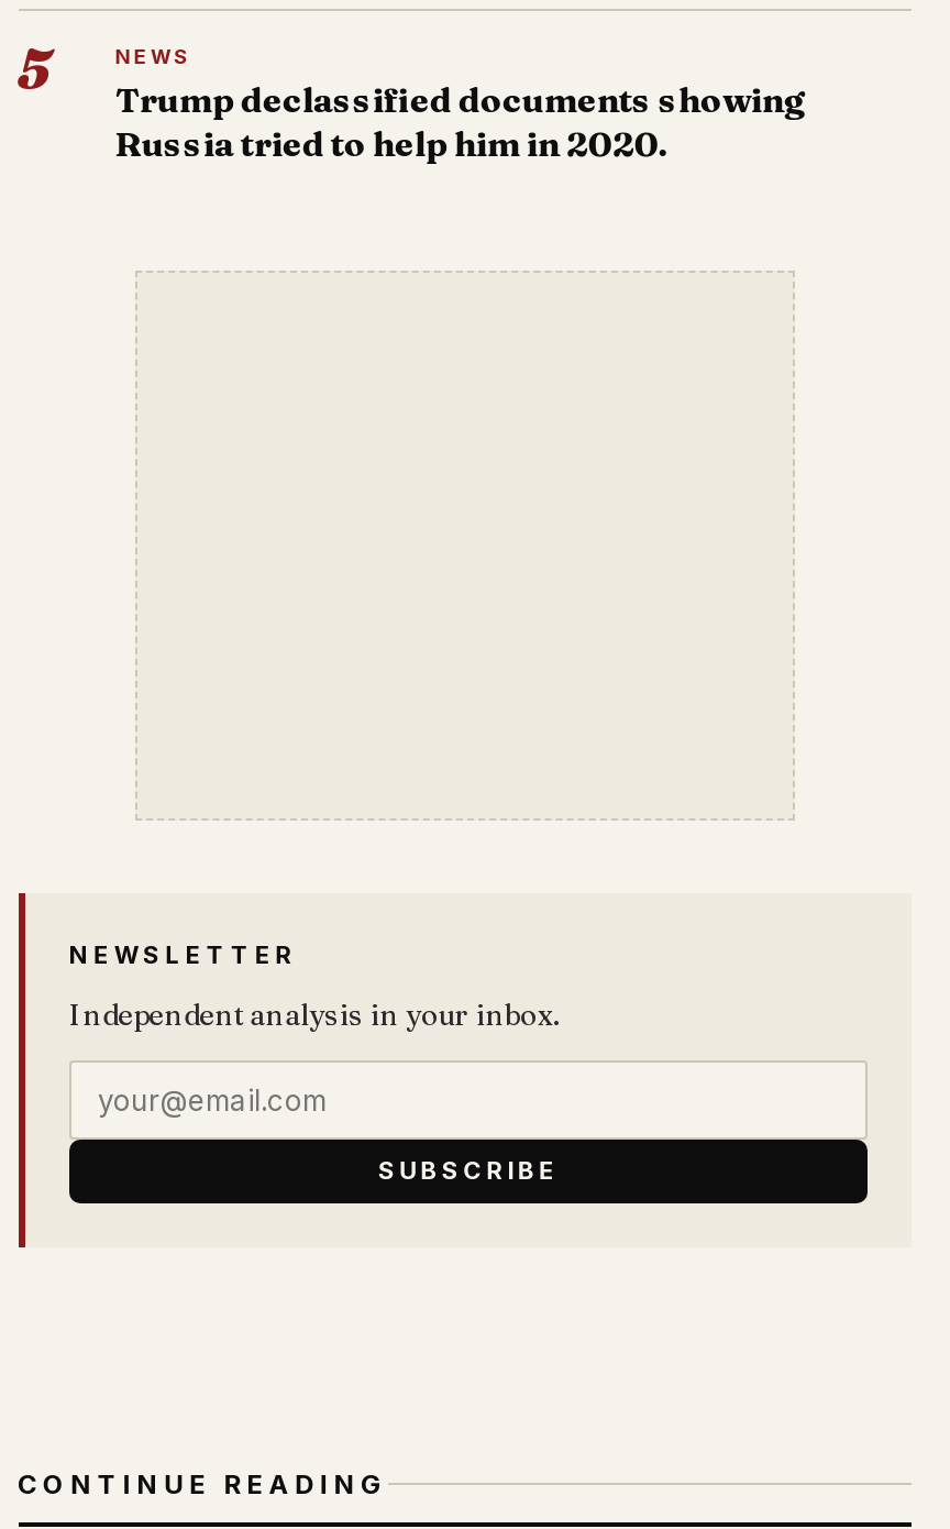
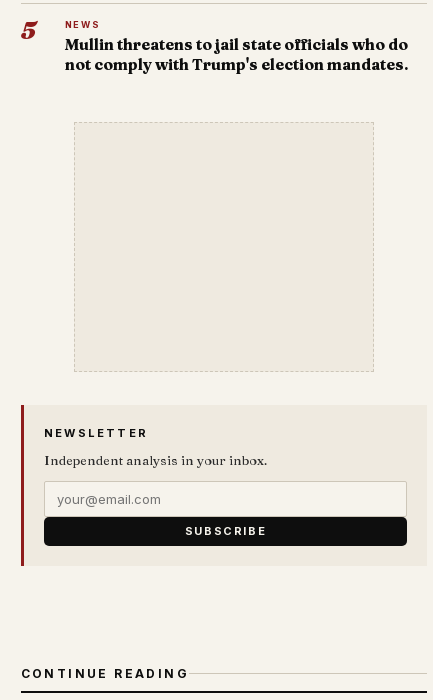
[115,80,806,166] Trump declassified documents showing | Russia tried to help him in 2020. -> [65,35,408,74] Mullin threatens to jail state officials who do | not comply with Trump's election mandates.

